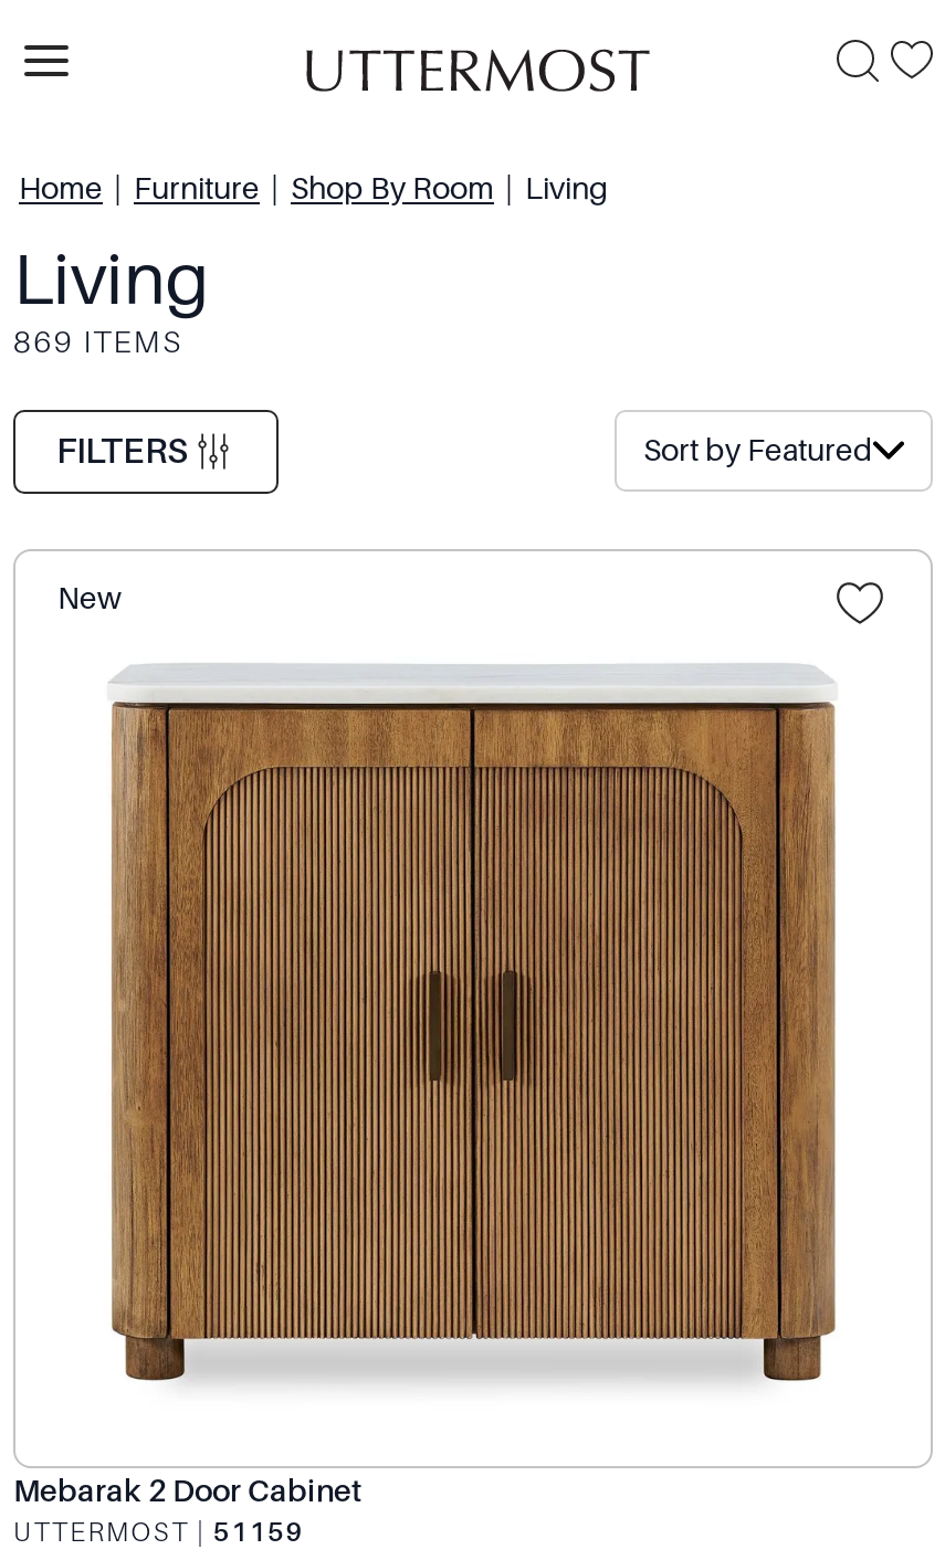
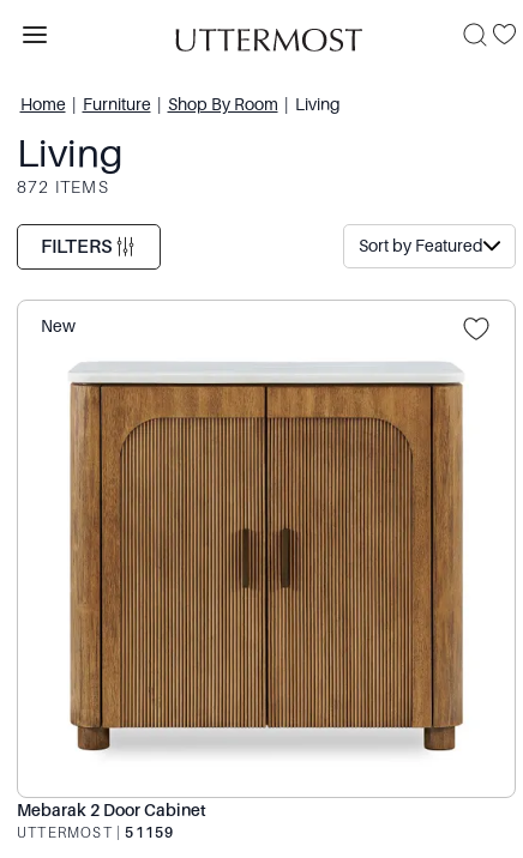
[13,324,183,359] 869 ITEMS -> [17,177,109,197] 872 ITEMS

